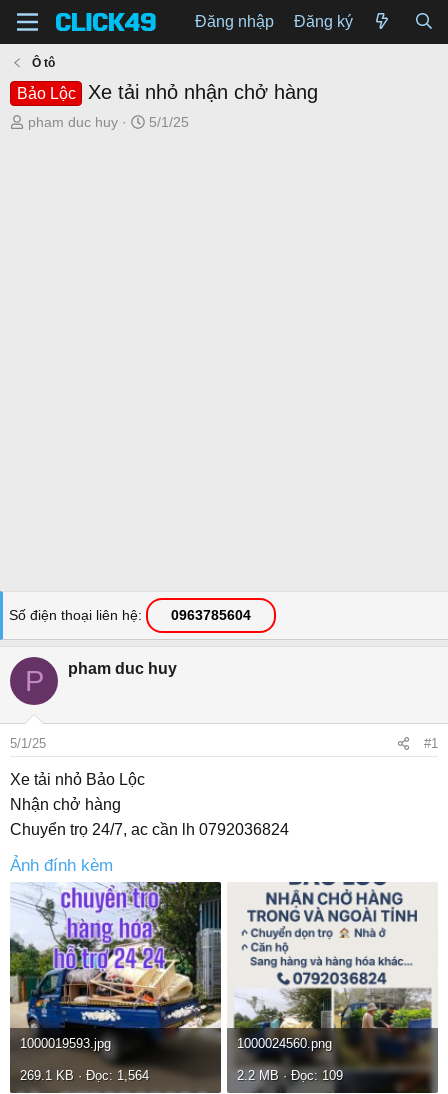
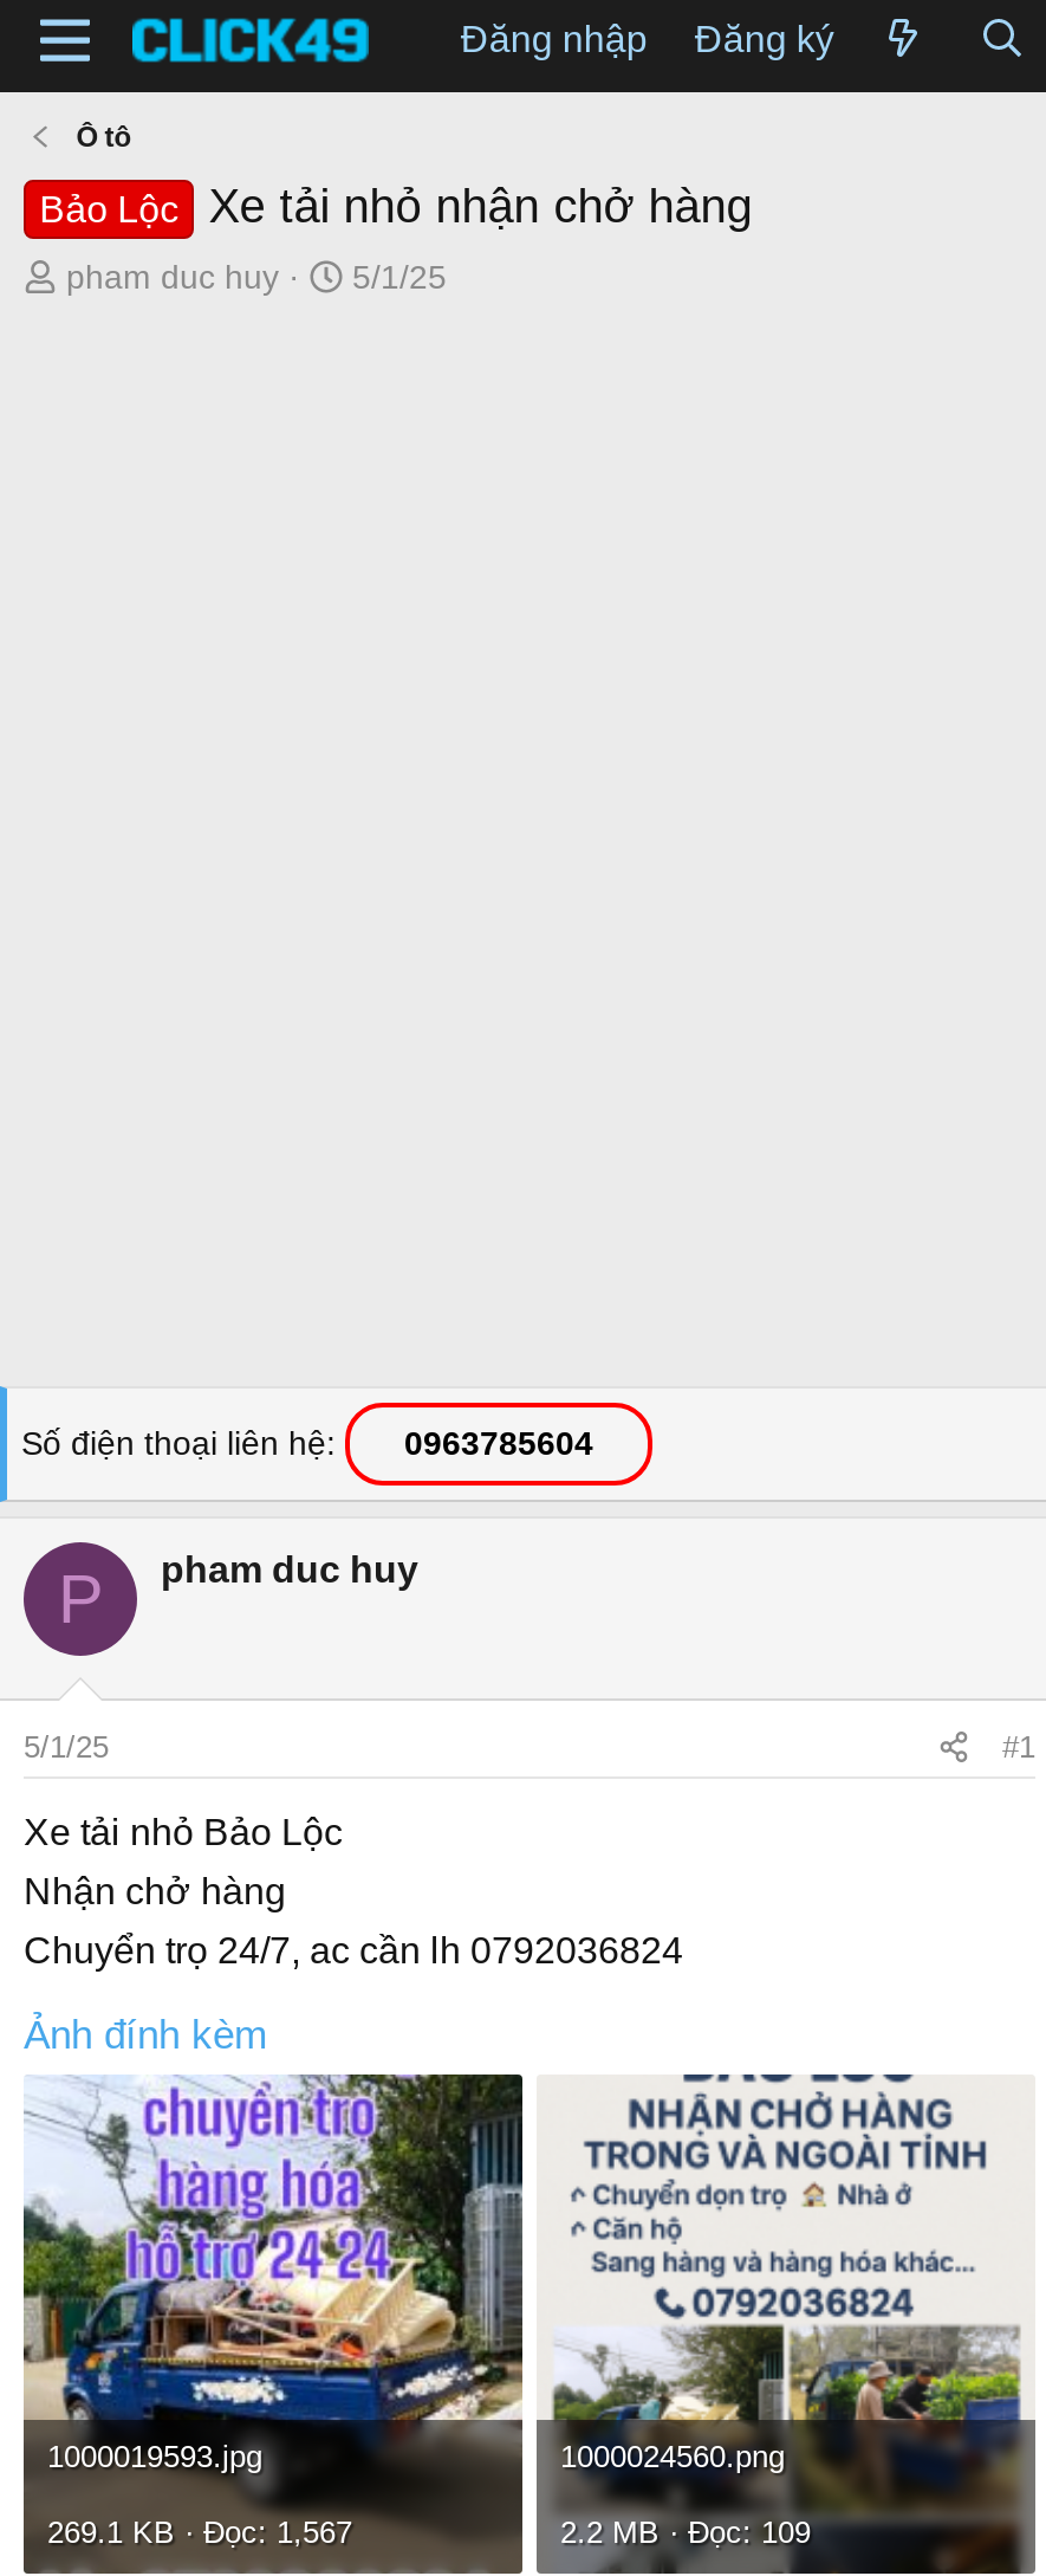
[20,1068,149,1083] 269.1 KB · Đọc: 1,564 -> [47,2514,352,2550] 269.1 KB · Đọc: 1,567

